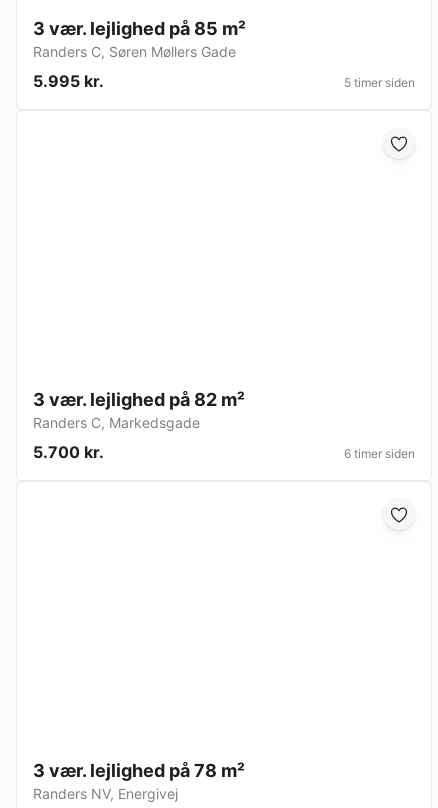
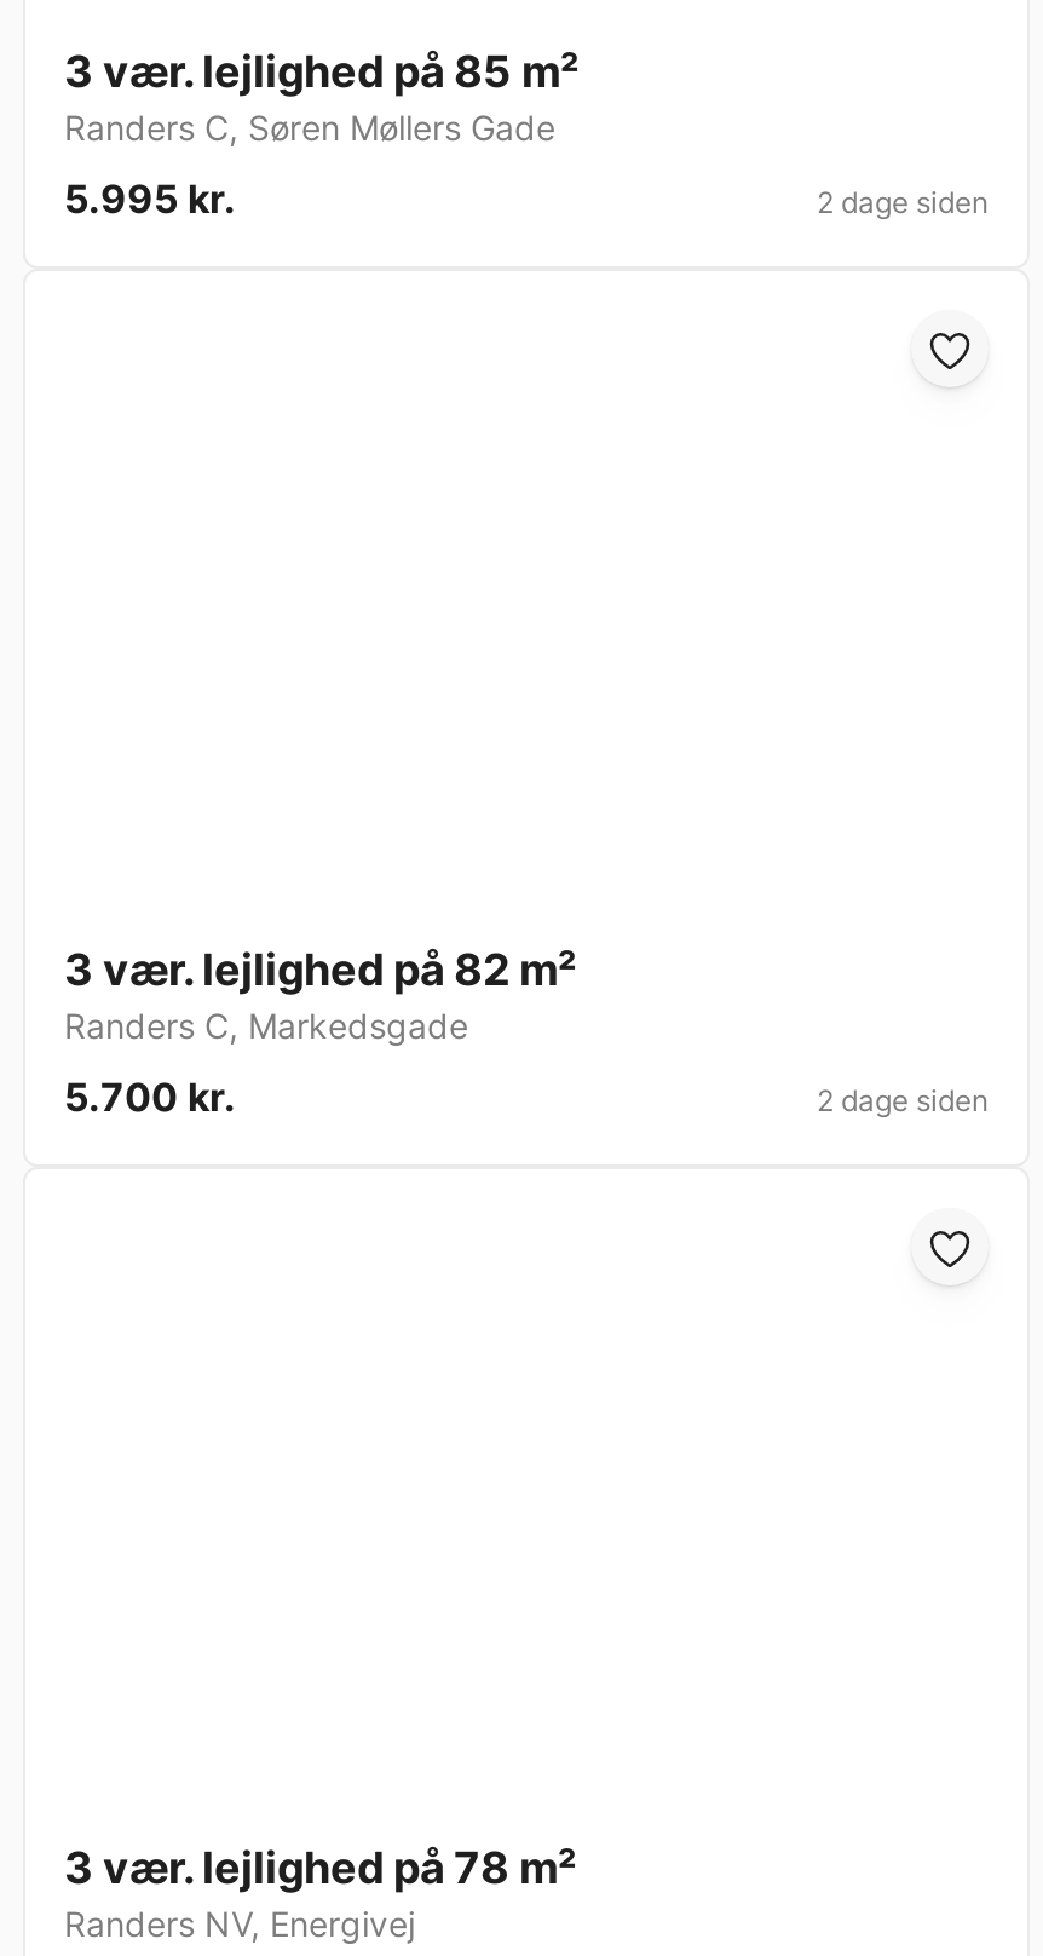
[344,75,415,90] 5 timer siden -> [817,185,989,221] 2 dage siden
[344,446,415,461] 6 timer siden -> [817,1083,989,1119] 2 dage siden

